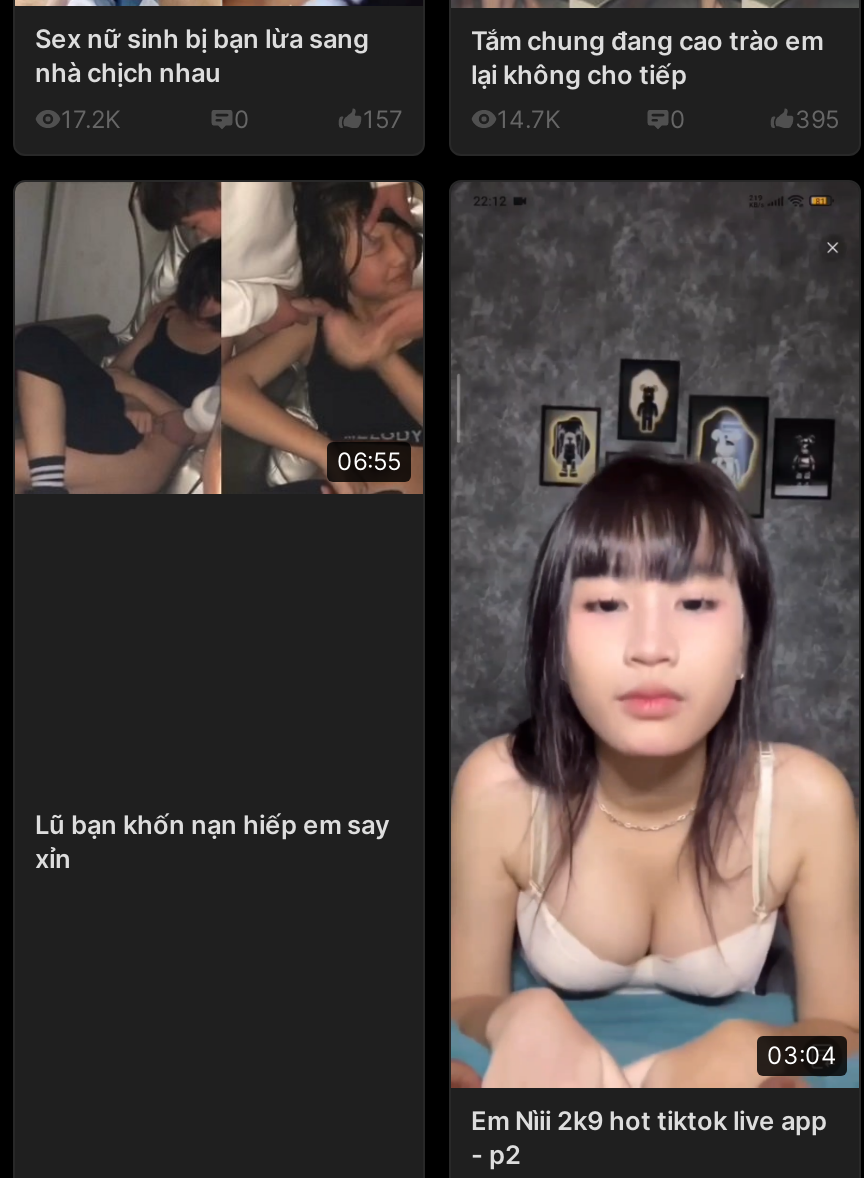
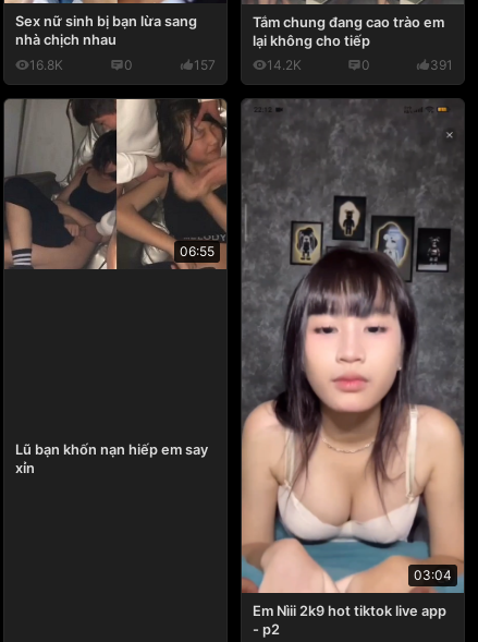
[61,104,121,134] 17.2K -> [29,57,63,73] 16.8K
[497,104,561,134] 14.7K -> [267,57,302,73] 14.2K
[795,104,839,134] 395 -> [430,57,453,73] 391

